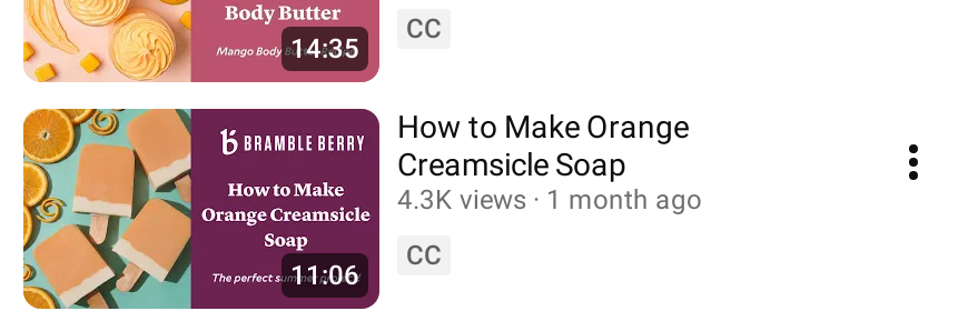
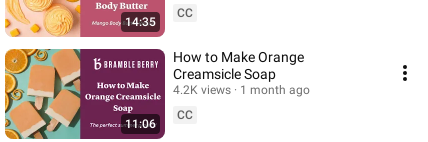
[397,183,702,214] 4.3K views 1 month ago -> [173,82,310,96] 4.2K views 1 month ago

